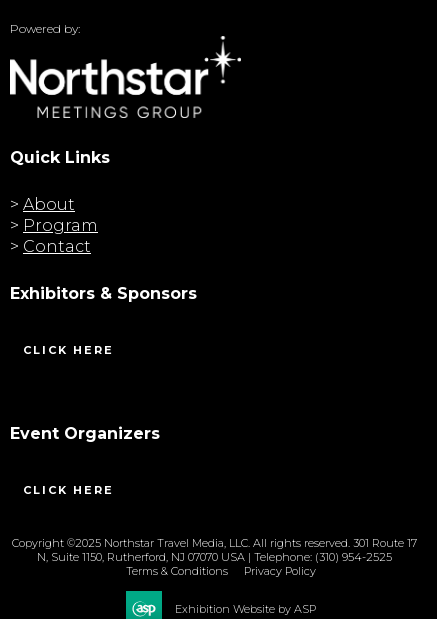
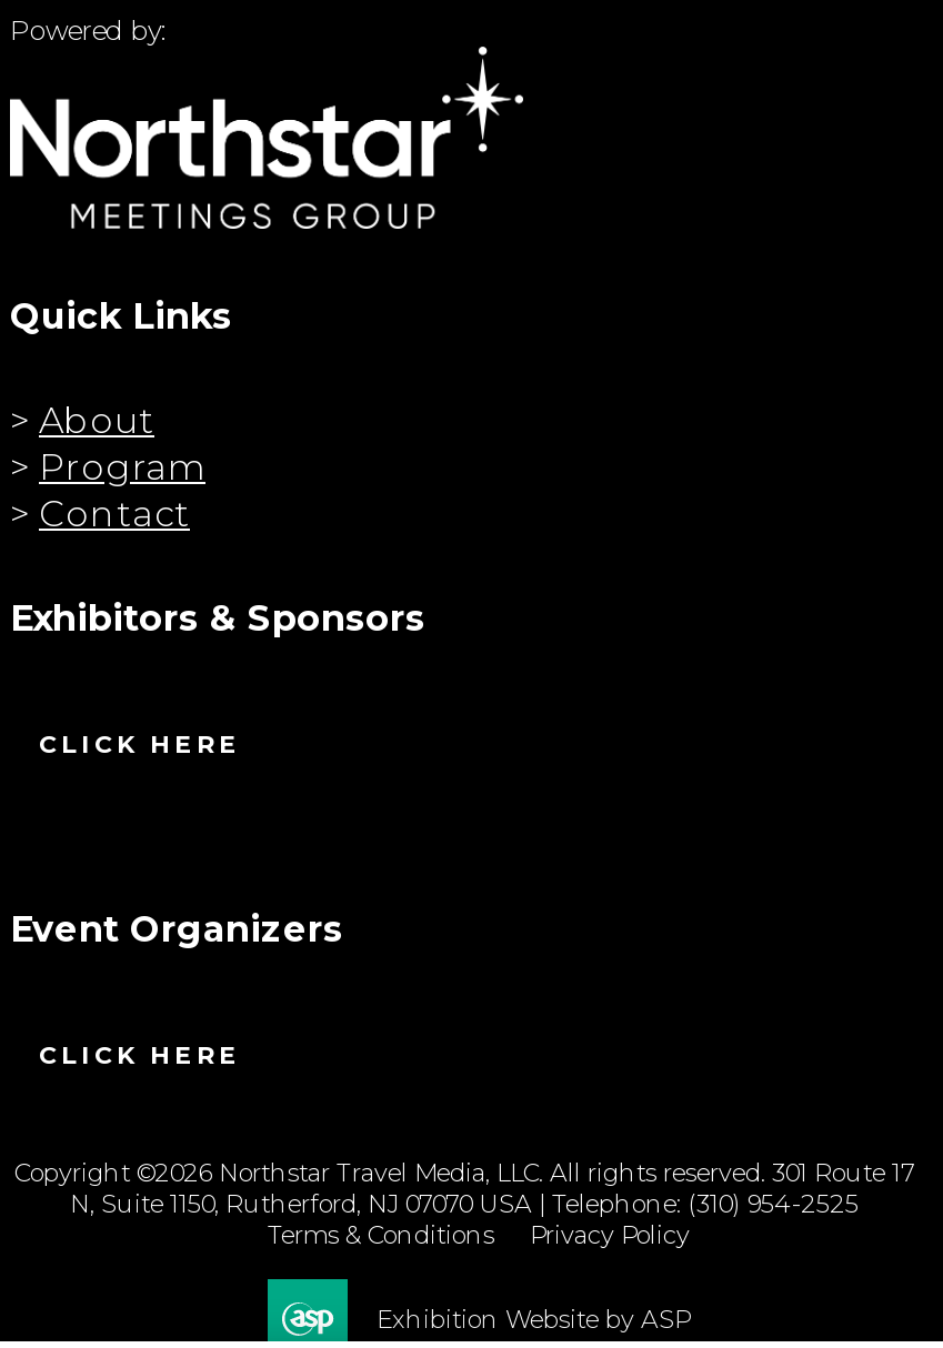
[12,536,417,550] Copyright ©2025 Northstar Travel Media, LLC. All rights reserved. 301 Route 17 -> [14,1157,914,1189] Copyright ©2026 Northstar Travel Media, LLC. All rights reserved. 301 Route 17

